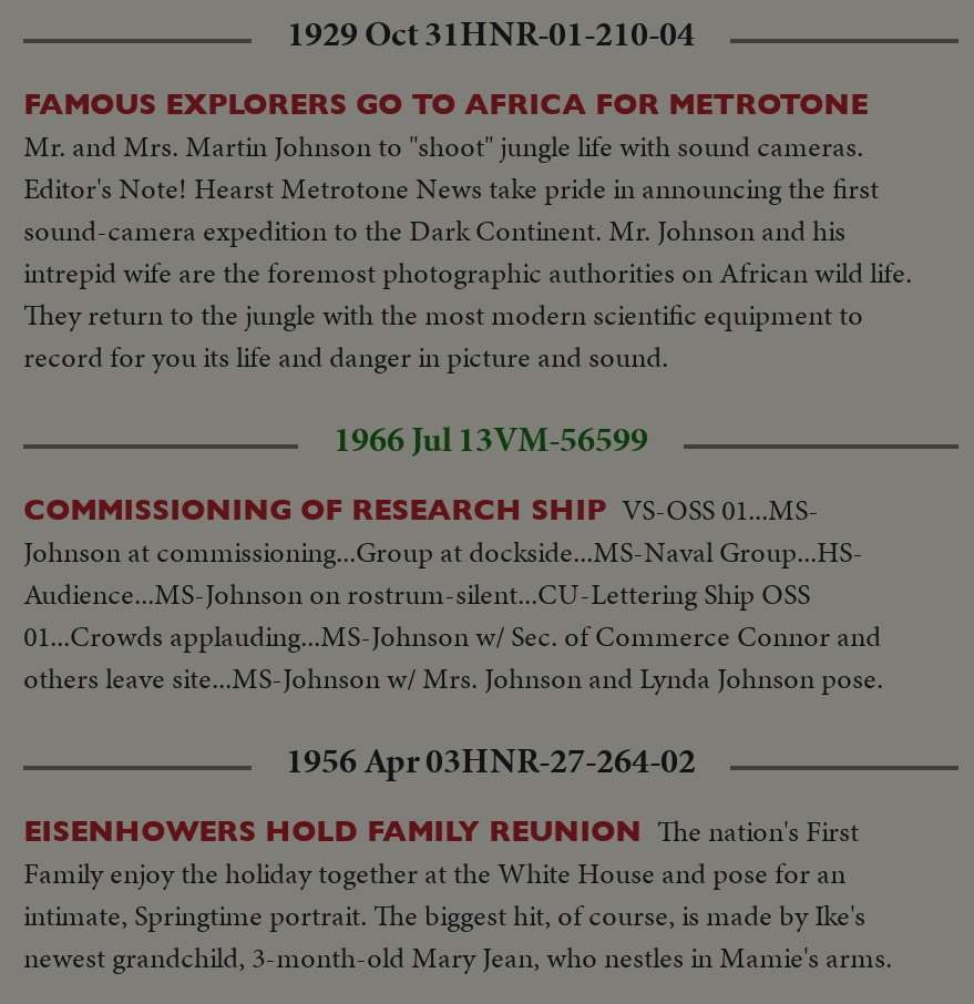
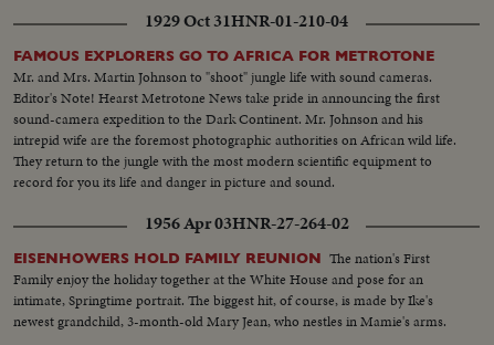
[23,416,883,700] 1966 Jul 13VM-56599 | COMMISSIONING OF RESEARCH SHIP VS-OSS 01...MS- | Johnson at commissioning...Group at dockside...MS-Naval Group...HS- | Audience...MS-Johnson on rostrum-silent...CU-Lettering Ship OSS | 01...Crowds applauding...MS-Johnson w/ Sec. of Commerce Connor and | others leave site...MS-Johnson w/ Mrs. Johnson and Lynda Johnson pose. -> none

